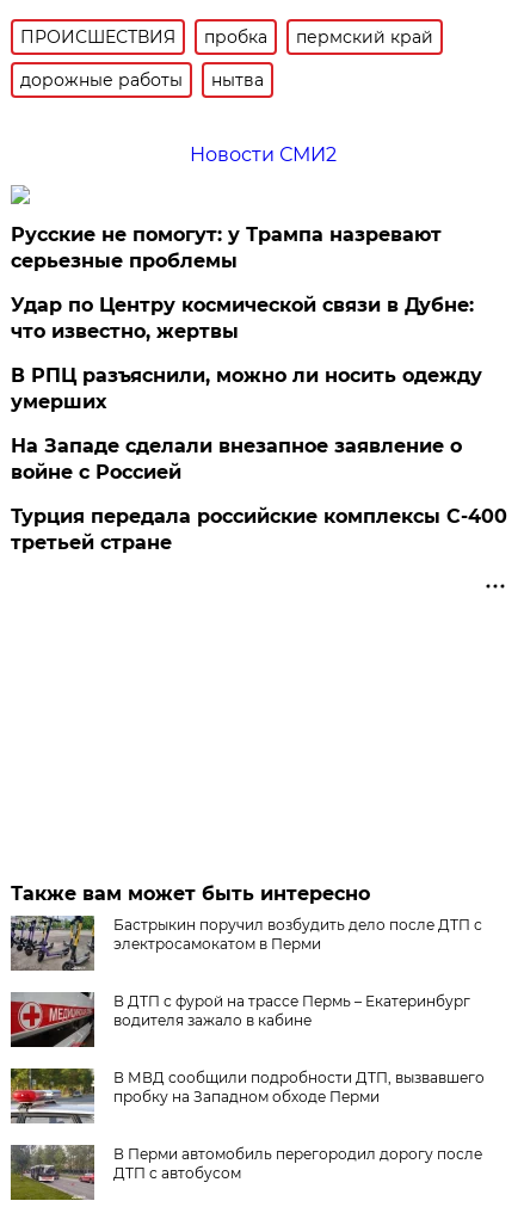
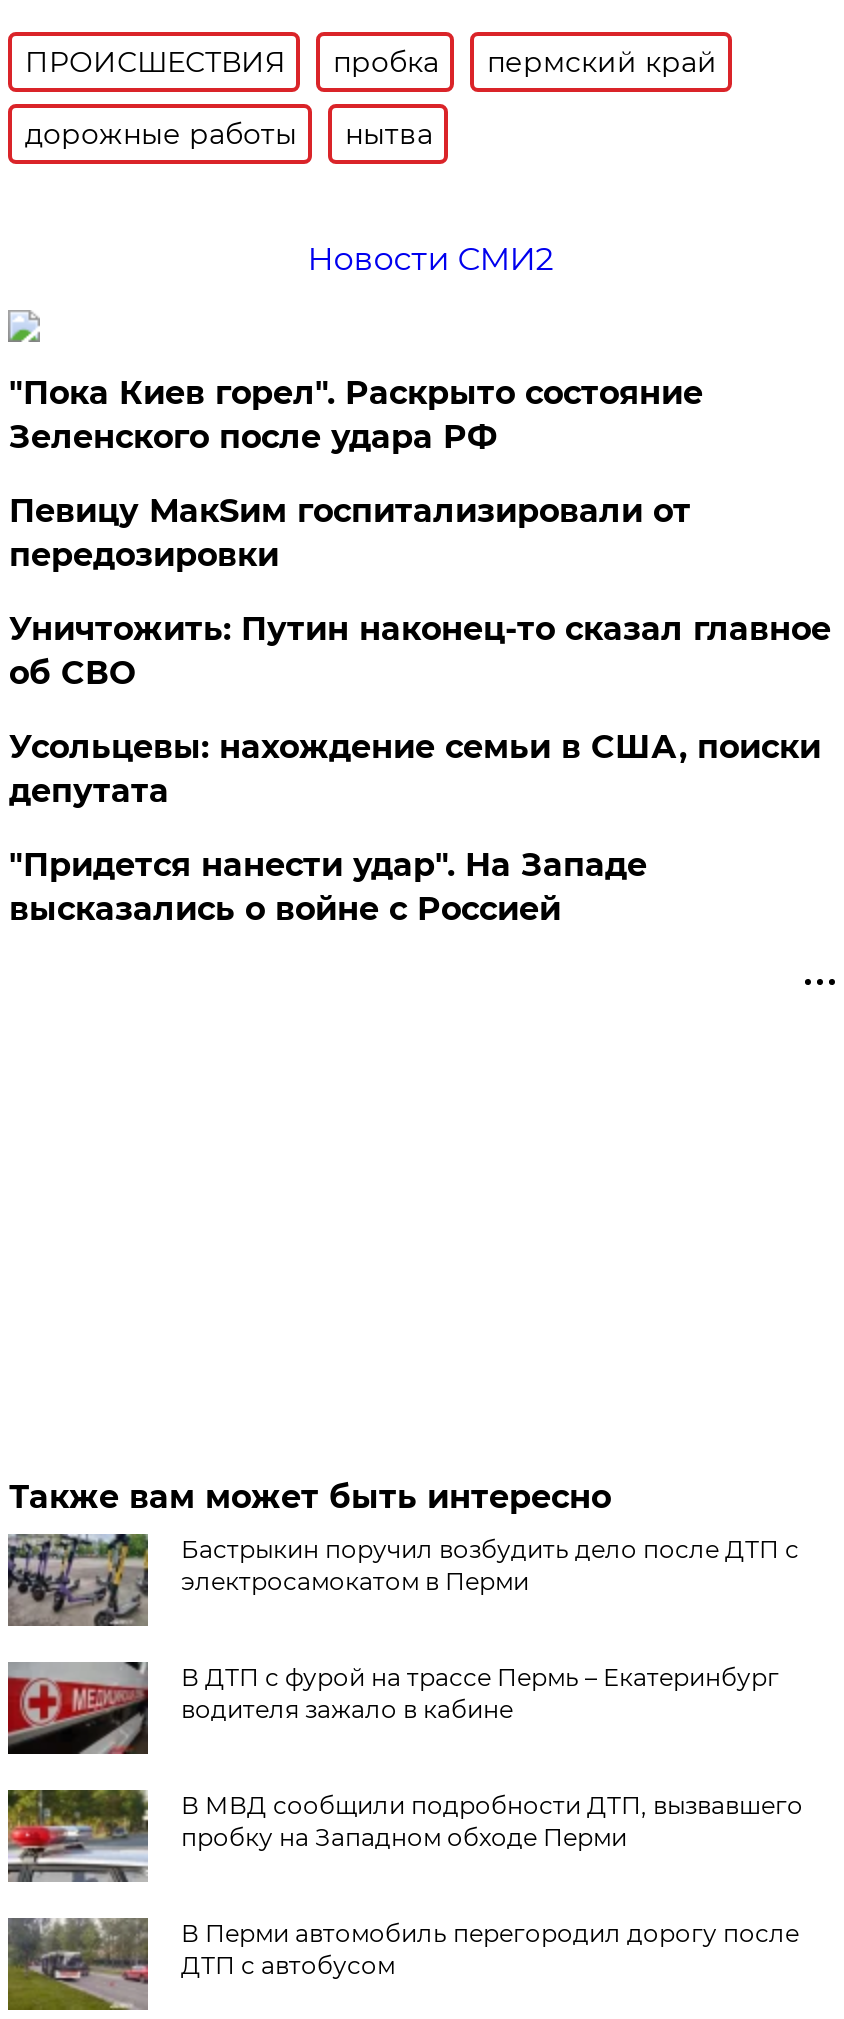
[11,223,442,272] Русские не помогут: у Трампа назревают | серьезные проблемы -> [9,374,703,456] "Пока Киев горел". Раскрыто состояние | Зеленского после удара РФ
[11,294,474,343] Удар по Центру космической связи в Дубне: | что известно, жертвы -> [9,492,691,574] Певицу МакSим госпитализировали от | передозировки
[11,364,483,413] В РПЦ разъяснили, можно ли носить одежду | умерших -> [9,610,831,692] Уничтожить: Путин наконец-то сказал главное | об СВО
[11,435,462,484] На Западе сделали внезапное заявление о | войне с Россией -> [9,728,821,810] Усольцевы: нахождение семьи в США, поиски | депутата
[11,505,508,554] Турция передала российские комплексы С-400 | третьей стране -> [9,846,647,928] "Придется нанести удар". На Западе | высказались о войне с Россией

